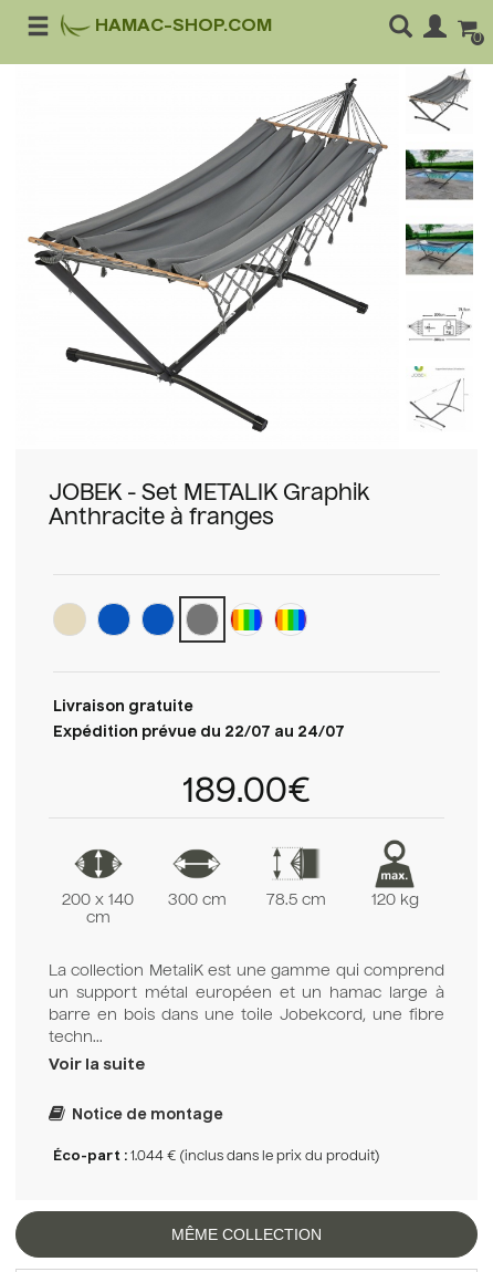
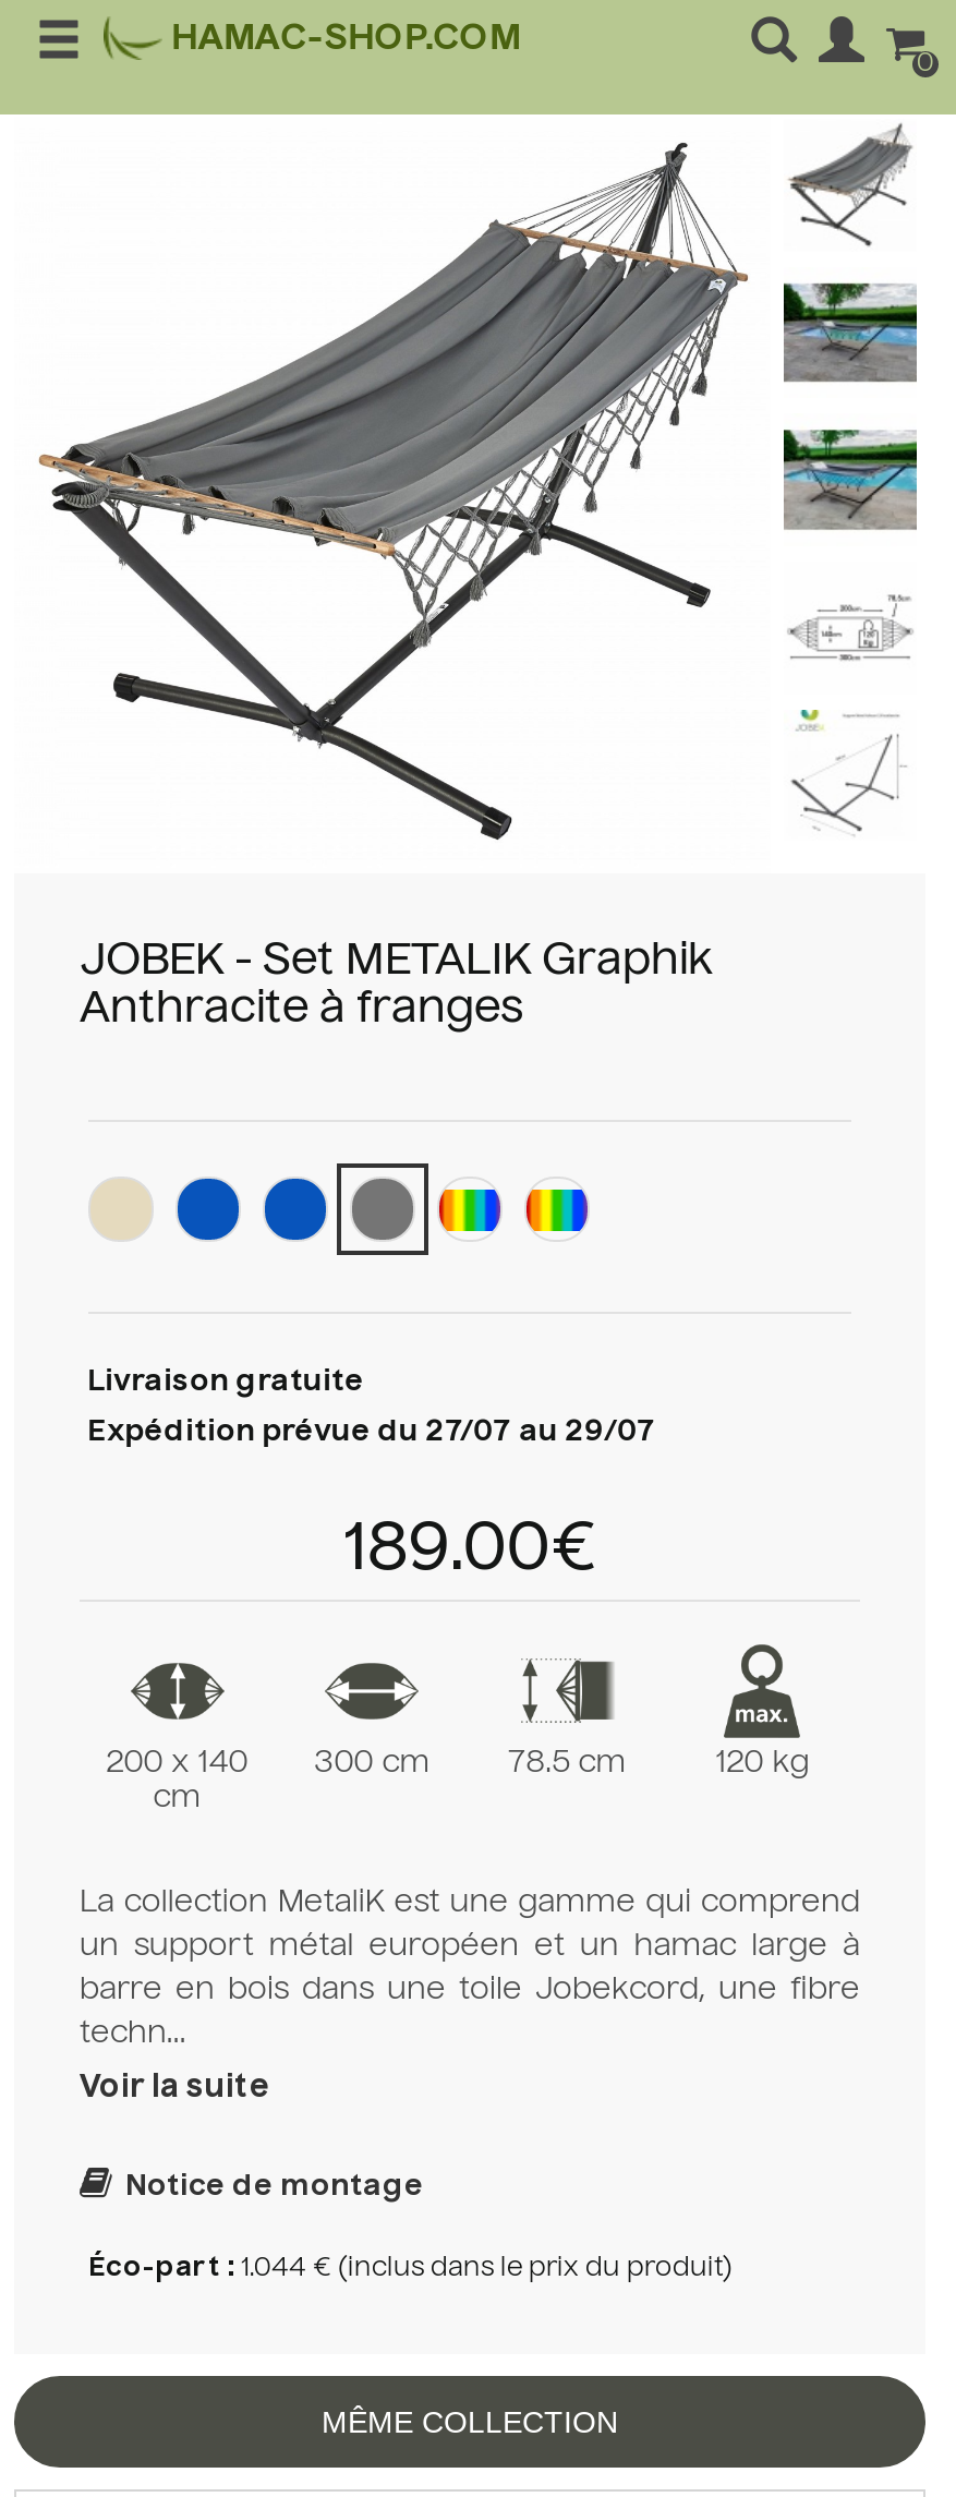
[53,725,344,739] Expédition prévue du 22/07 au 24/07 -> [87,1418,656,1446] Expédition prévue du 27/07 au 29/07

